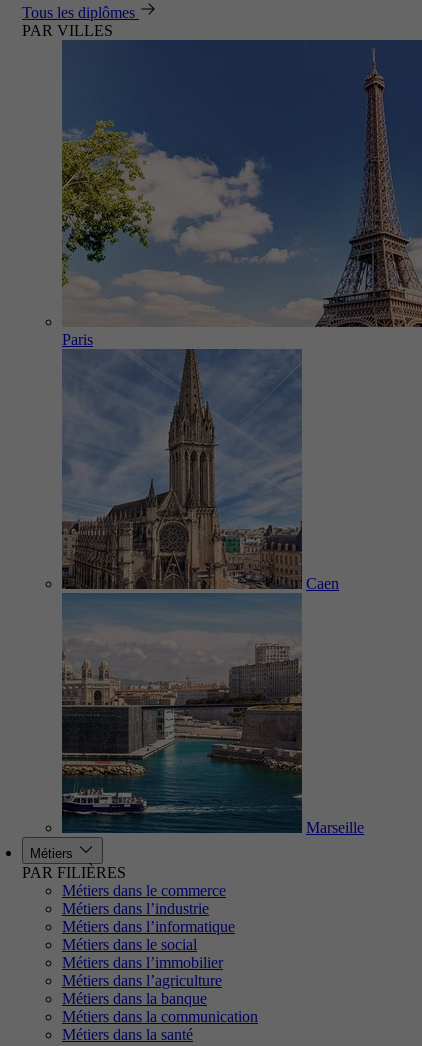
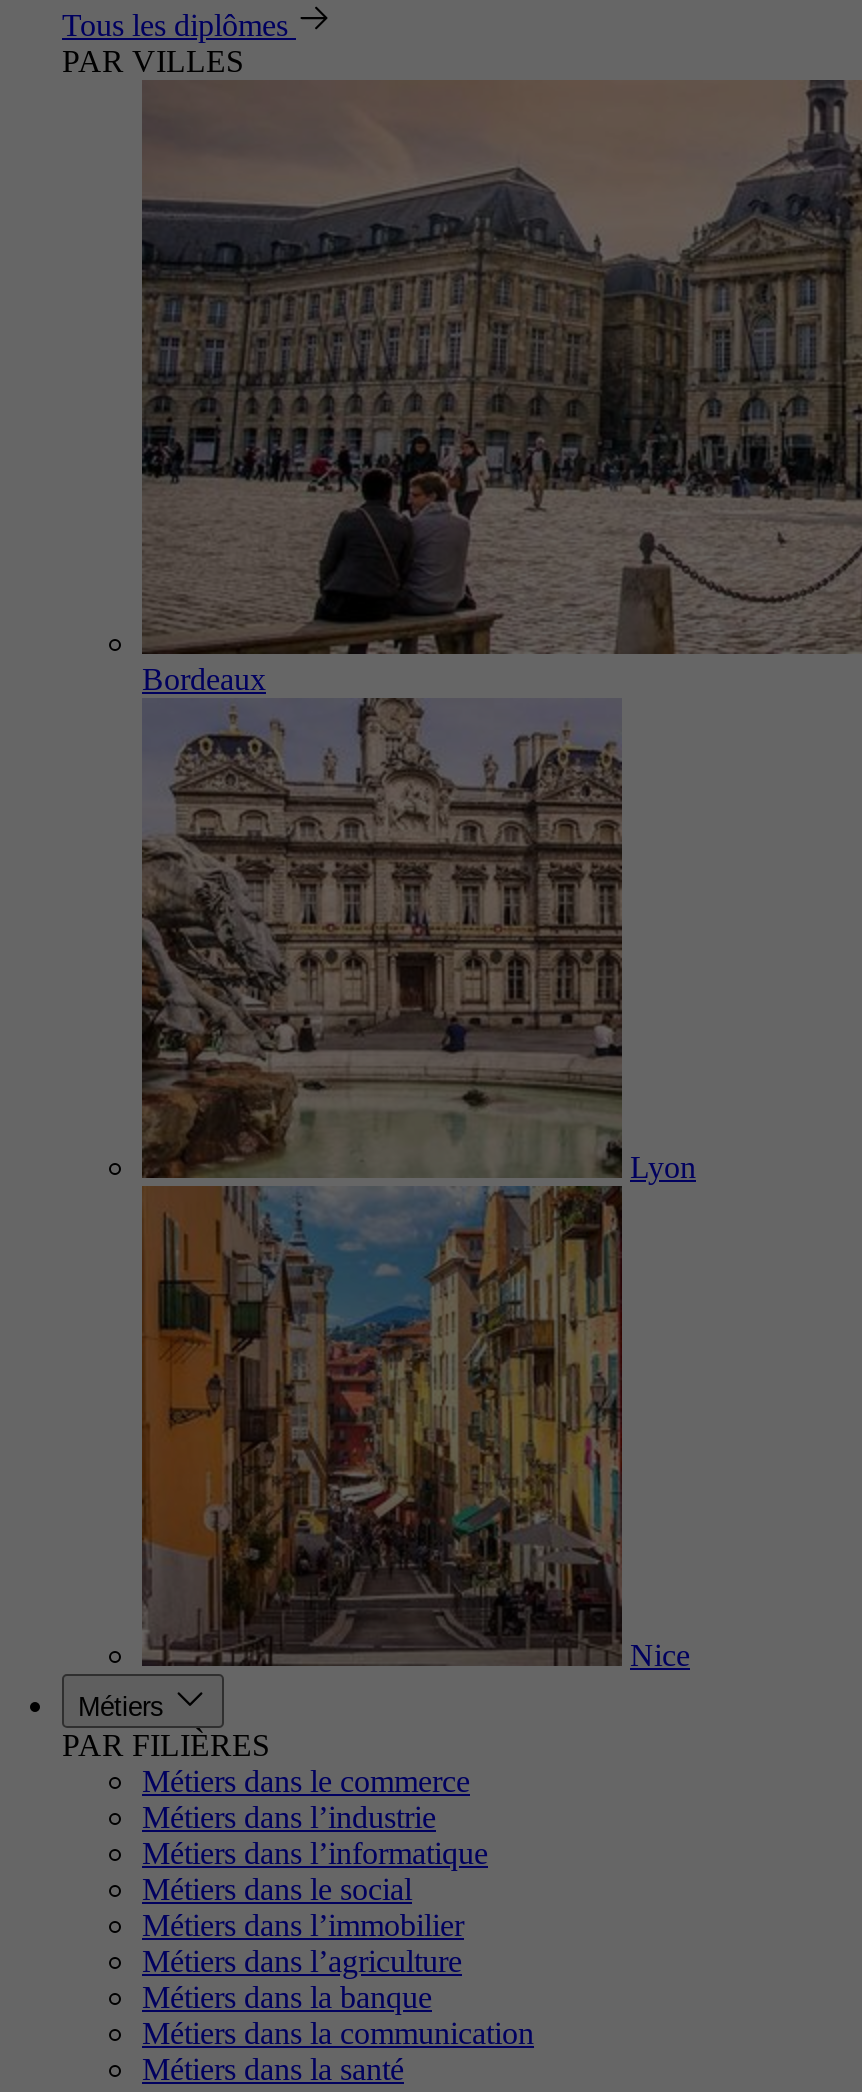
[61,39,419,348] [image] | Paris -> [140,80,856,696] [image] | Bordeaux
[61,349,339,834] [image] | Caen -> [140,698,696,1668] [image] | Lyon
[306,819,364,836] Marseille -> [630,1638,690,1672] Nice

